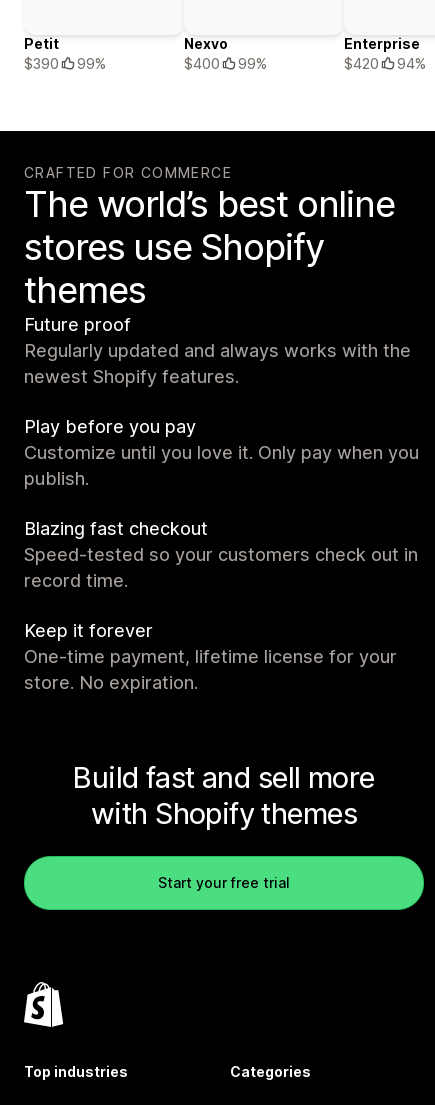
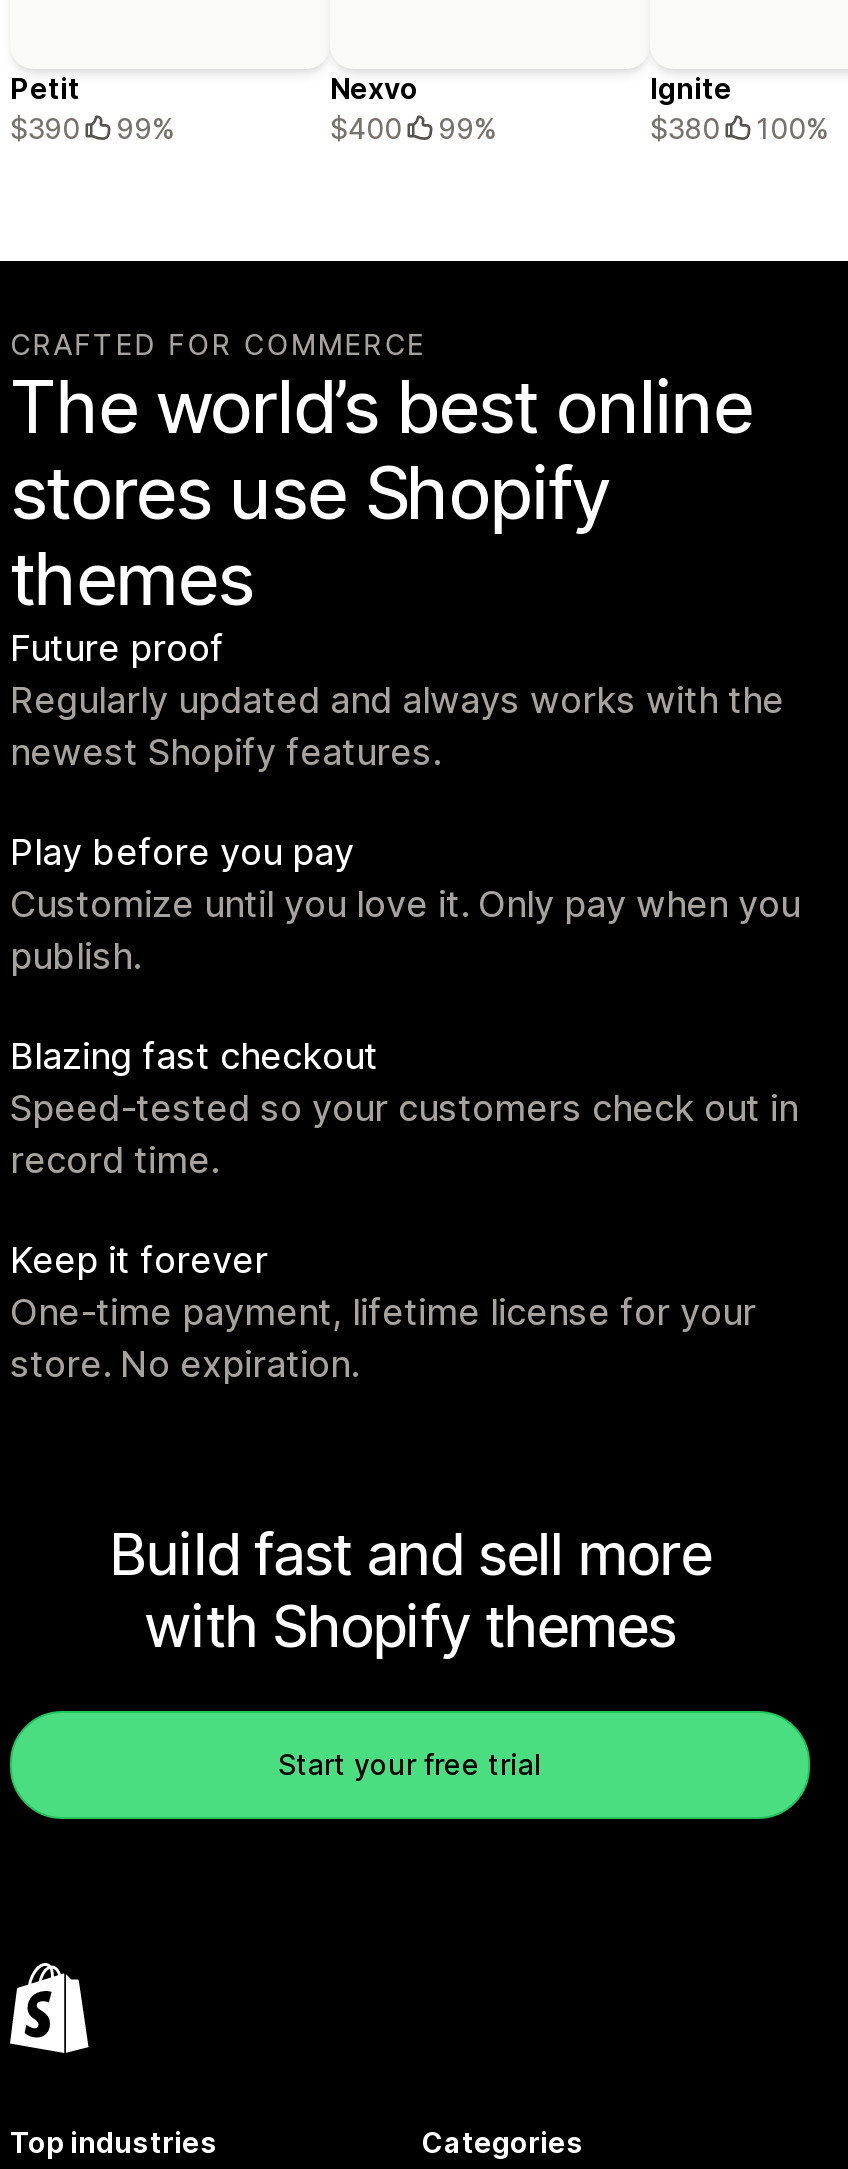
[344,35,426,72] Enterprise | $420 | 94% -> [650,72,828,146] Ignite | $380 | 100%

